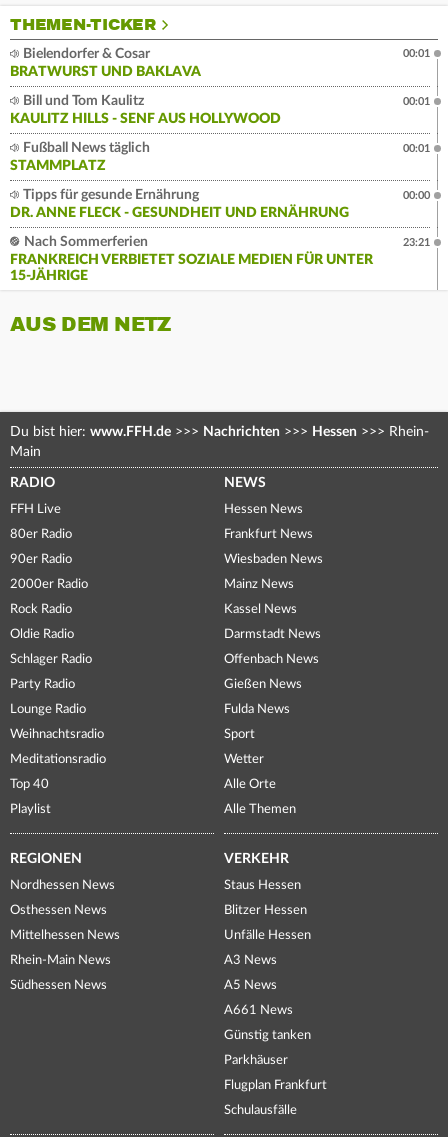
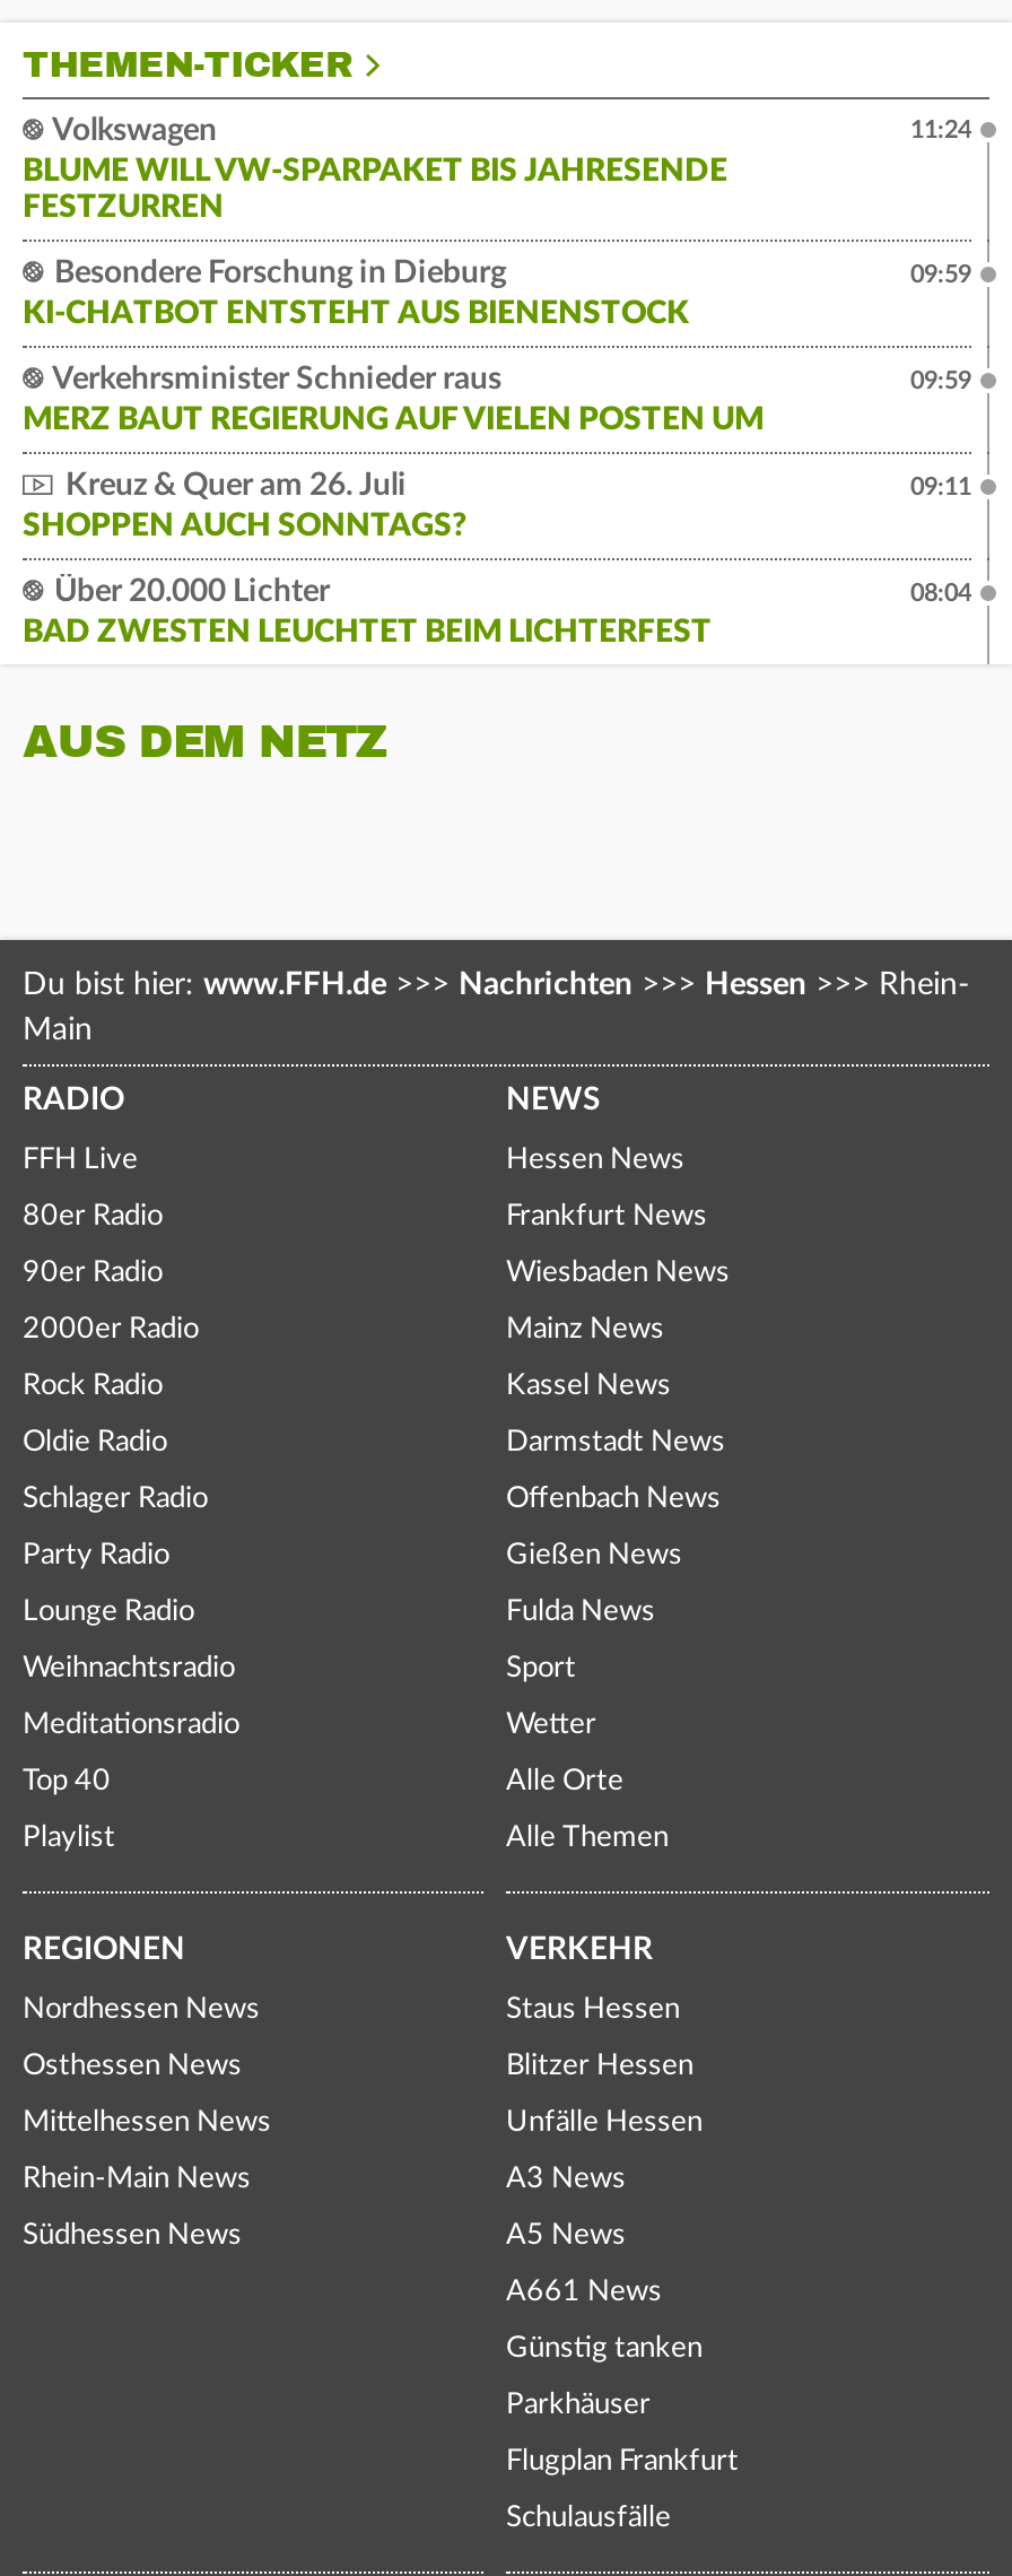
[10,47,201,79] Bielendorfer & Cosar | BRATWURST UND BAKLAVA -> [23,116,727,224] Volkswagen | BLUME WILL VW-SPARPAKET BIS JAHRESENDE | FESTZURREN
[403,48,430,59] 00:01 -> [910,118,971,143] 11:24
[10,94,281,126] Bill und Tom Kaulitz | KAULITZ HILLS - SENF AUS HOLLYWOOD -> [23,258,689,330] Besondere Forschung in Dieburg | KI-CHATBOT ENTSTEHT AUS BIENENSTOCK
[403,96,430,107] 00:01 -> [910,263,971,287] 09:59
[10,141,150,173] Fußball News täglich | STAMMPLATZ -> [23,364,764,437] Verkehrsminister Schnieder raus | MERZ BAUT REGIERUNG AUF VIELEN POSTEN UM
[403,143,430,154] 00:01 -> [910,369,971,394] 09:59
[10,188,349,220] Tipps für gesunde Ernährung | DR. ANNE FLECK - GESUNDHEIT UND ERNÄHRUNG -> [23,470,468,543] Kreuz & Quer am 26. Juli | SHOPPEN AUCH SONNTAGS?
[403,190,430,201] 00:00 -> [910,475,971,500] 09:11
[10,235,373,283] Nach Sommerferien | FRANKREICH VERBIETET SOZIALE MEDIEN FÜR UNTER | 15-JÄHRIGE -> [23,577,712,649] Über 20.000 Lichter | BAD ZWESTEN LEUCHTET BEIM LICHTERFEST
[403,237,430,248] 23:21 -> [910,581,971,606] 08:04

